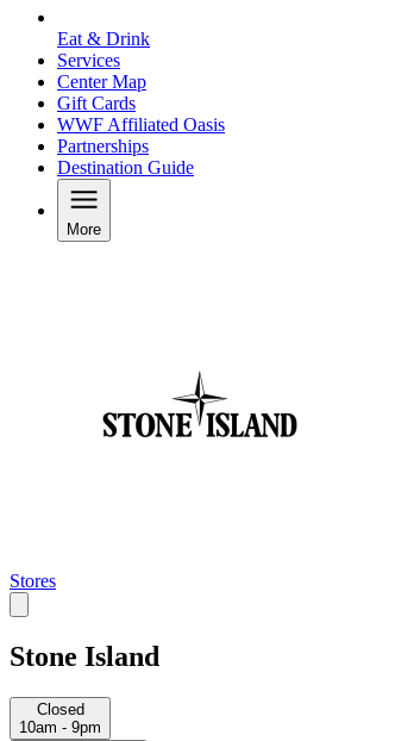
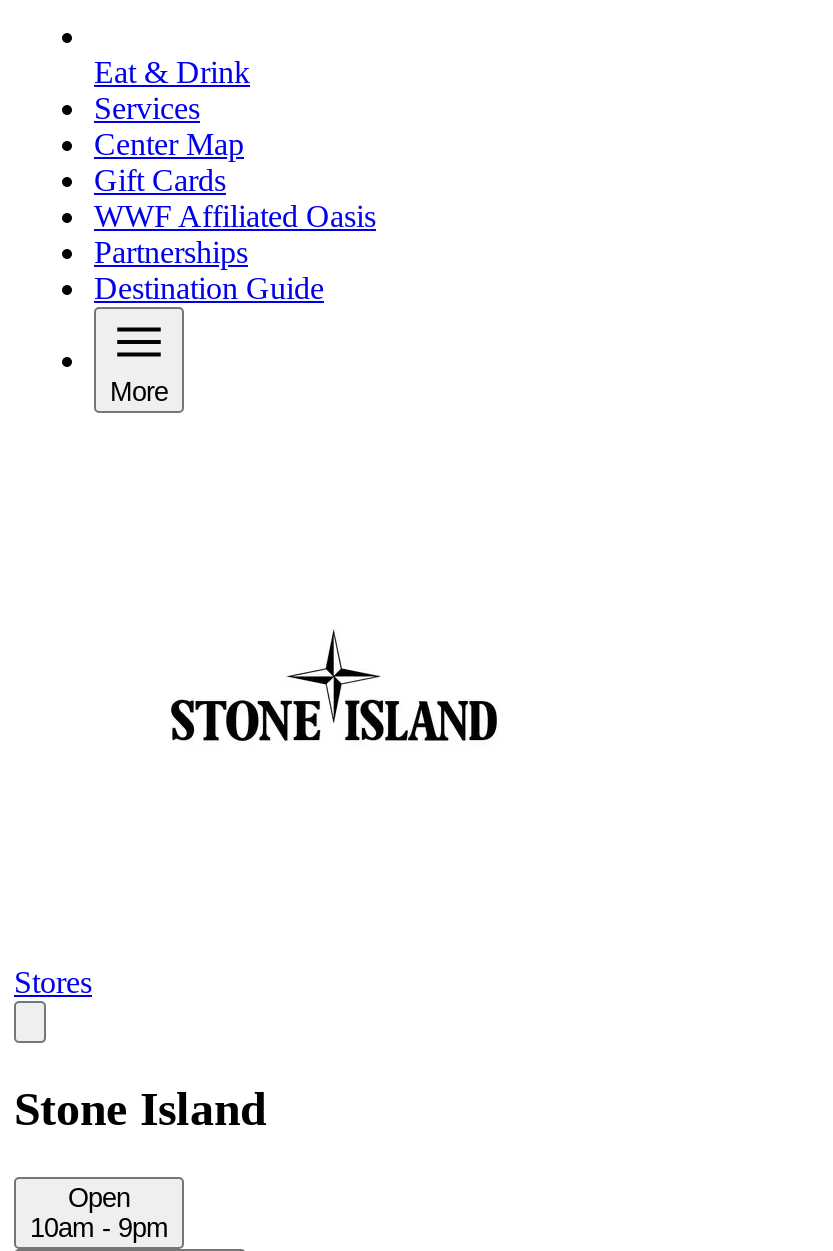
[36,701,84,718] Closed -> [68,1183,130,1213] Open

